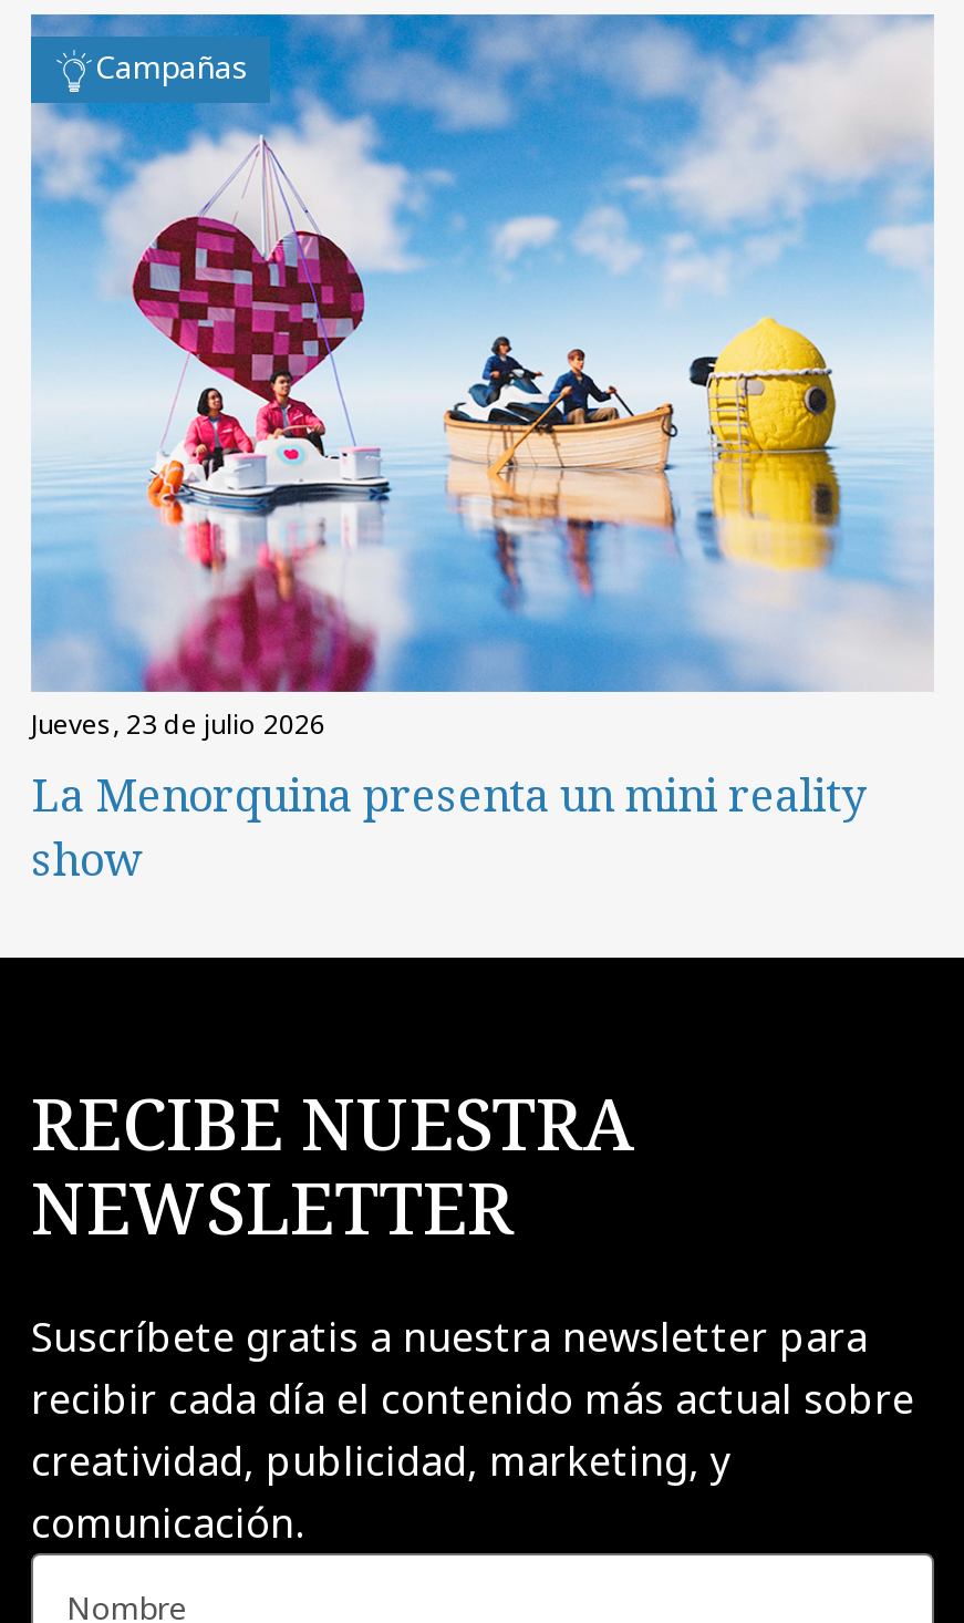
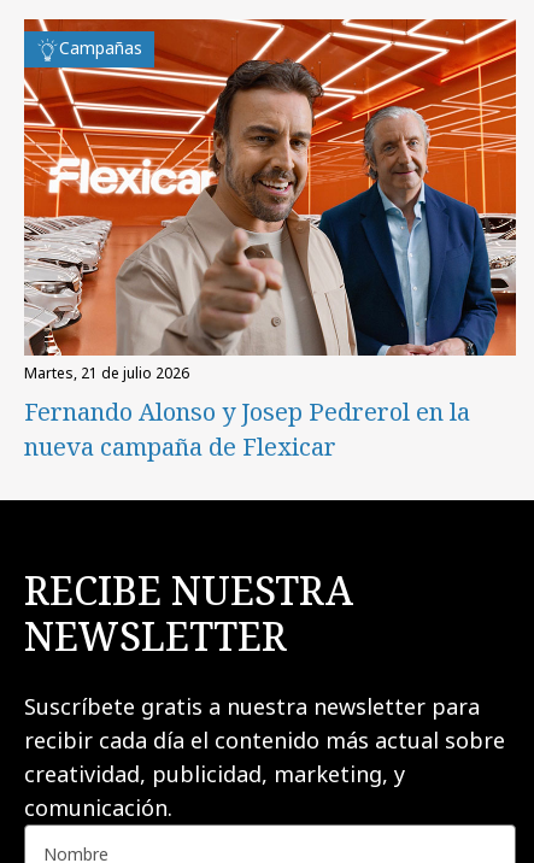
[29,12,936,889] [image] | jueves, 23 de julio 2026 | La Menorquina presenta un mini reality | show -> [23,18,517,462] [image] | martes, 21 de julio 2026 | Fernando Alonso y Josep Pedrerol en la | nueva campaña de Flexicar

